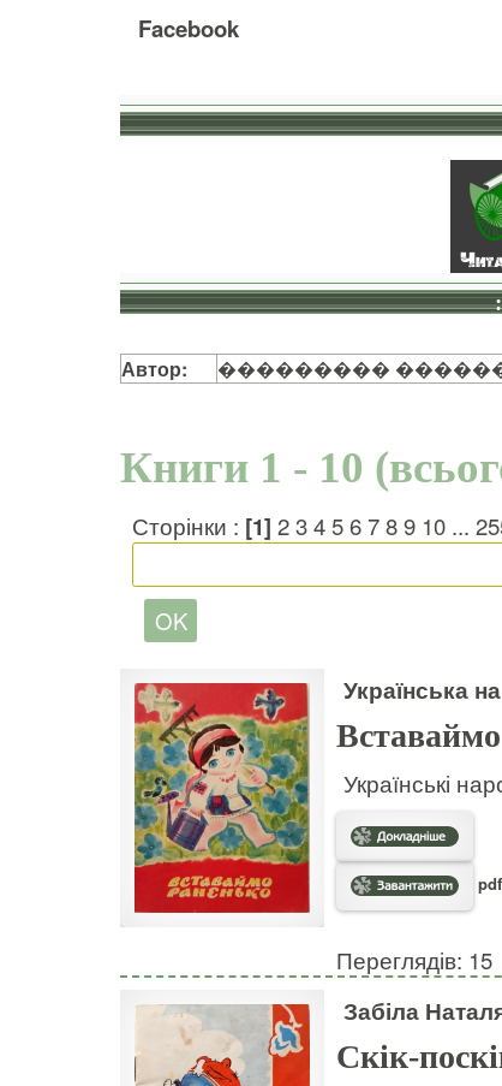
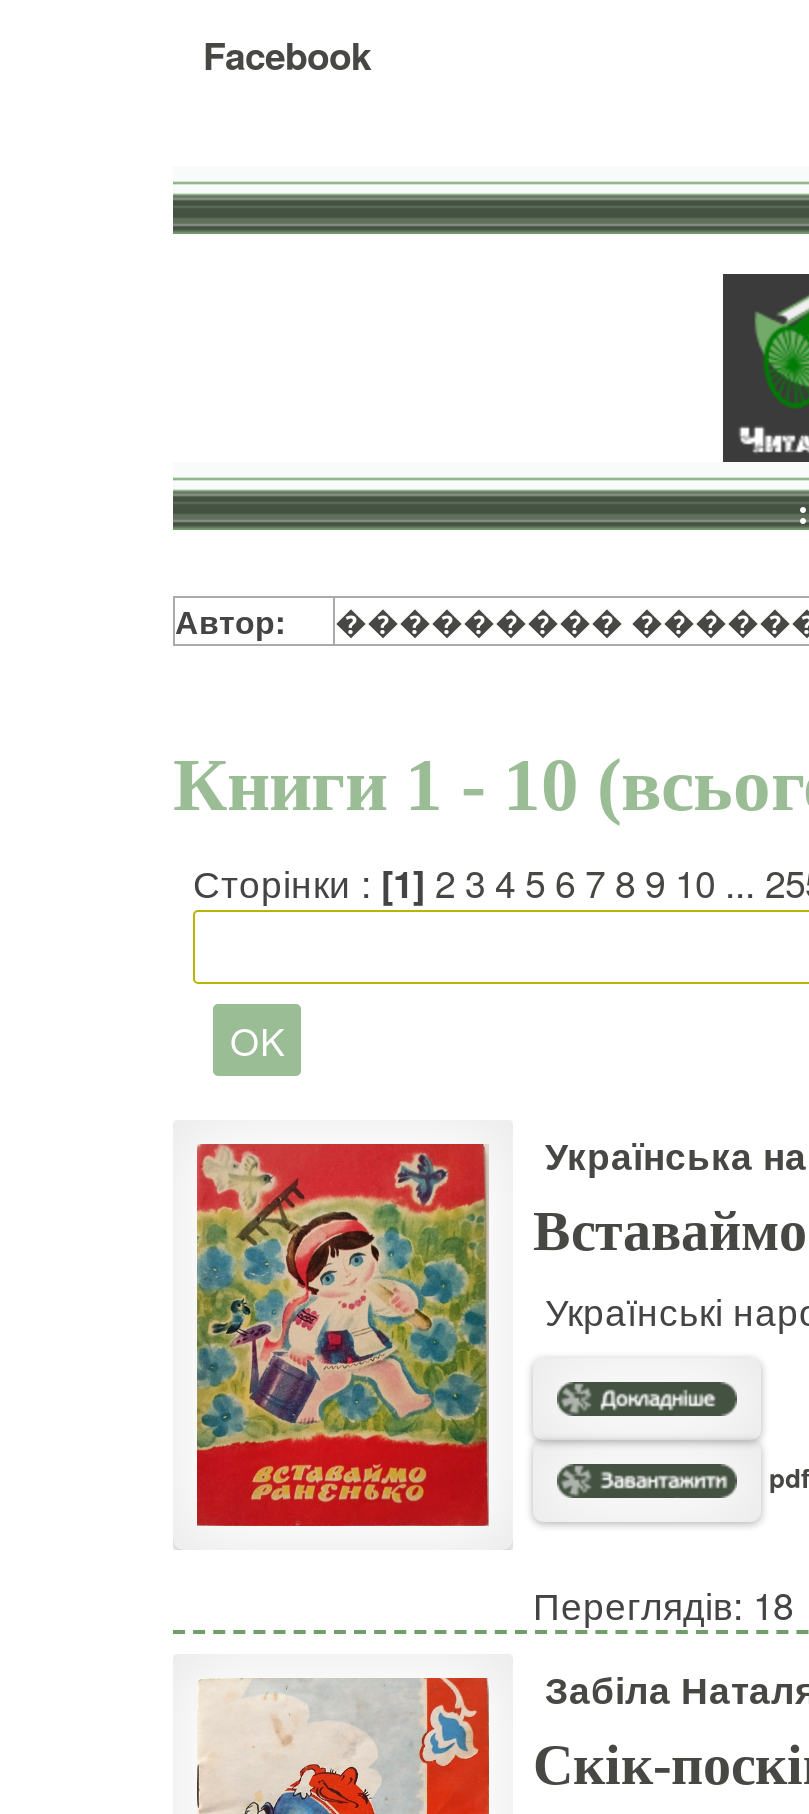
[336,945,492,976] Переглядів: 15 -> [533,1579,793,1631] Переглядів: 18

